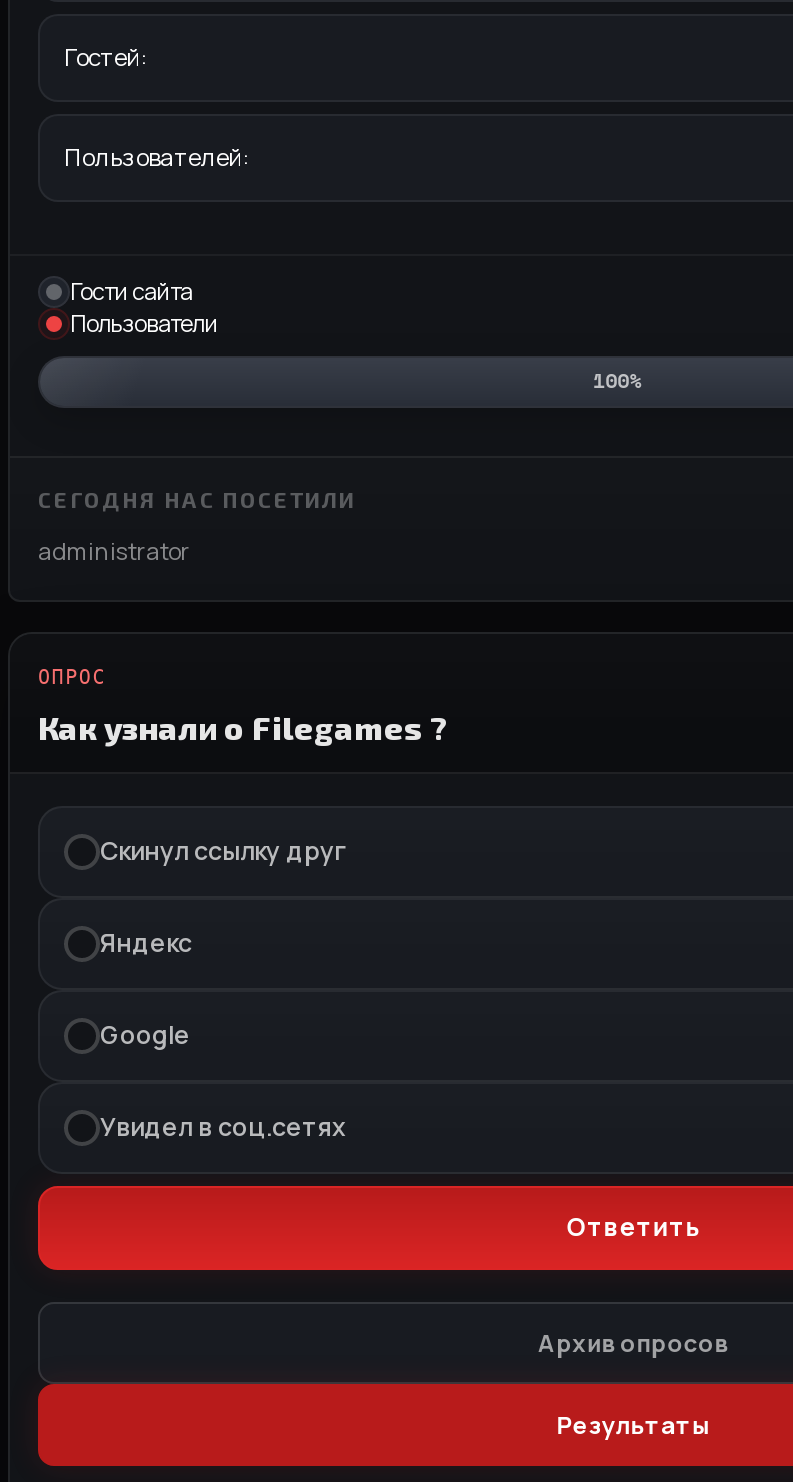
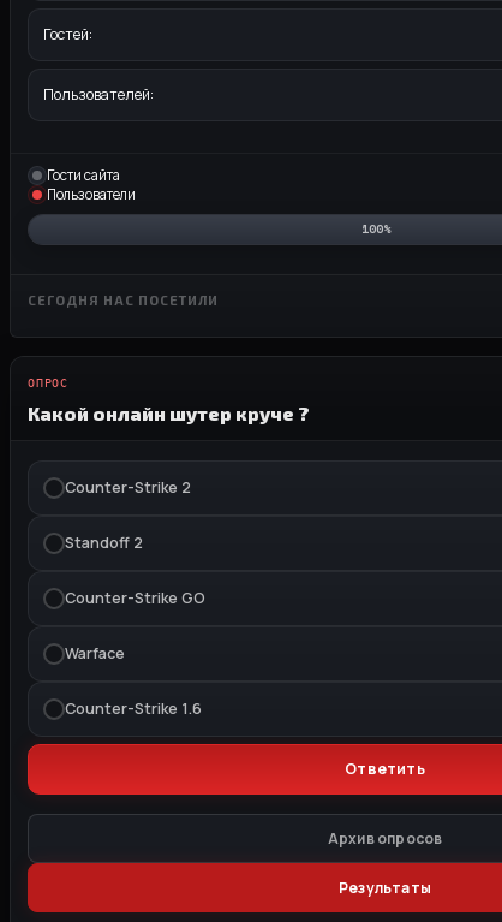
[38,533,190,567] administrator -> none
moved [38,661,106,691] -> [28,373,68,391]: ОПРОС
[38,707,450,1143] Как узнали о Filegames ? | Скинул ссылку друг | Яндекс | Google | Увидел в соц.сетях -> [28,401,310,718] Какой онлайн шутер круче ? | Counter-Strike 2 | Standoff 2 | Counter-Strike GO | Warface | Counter-Strike 1.6

